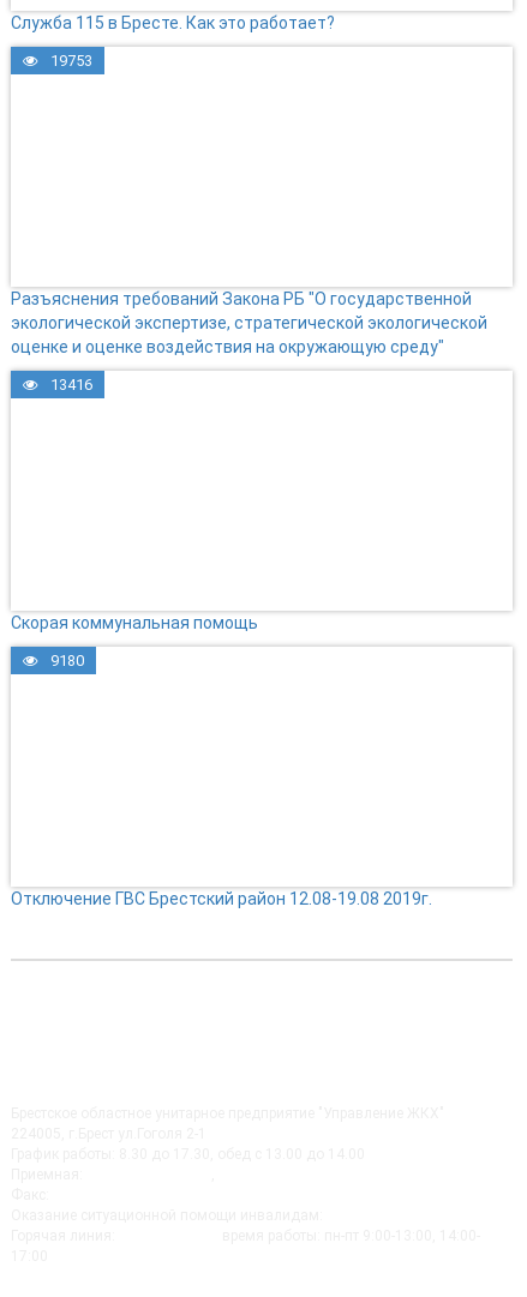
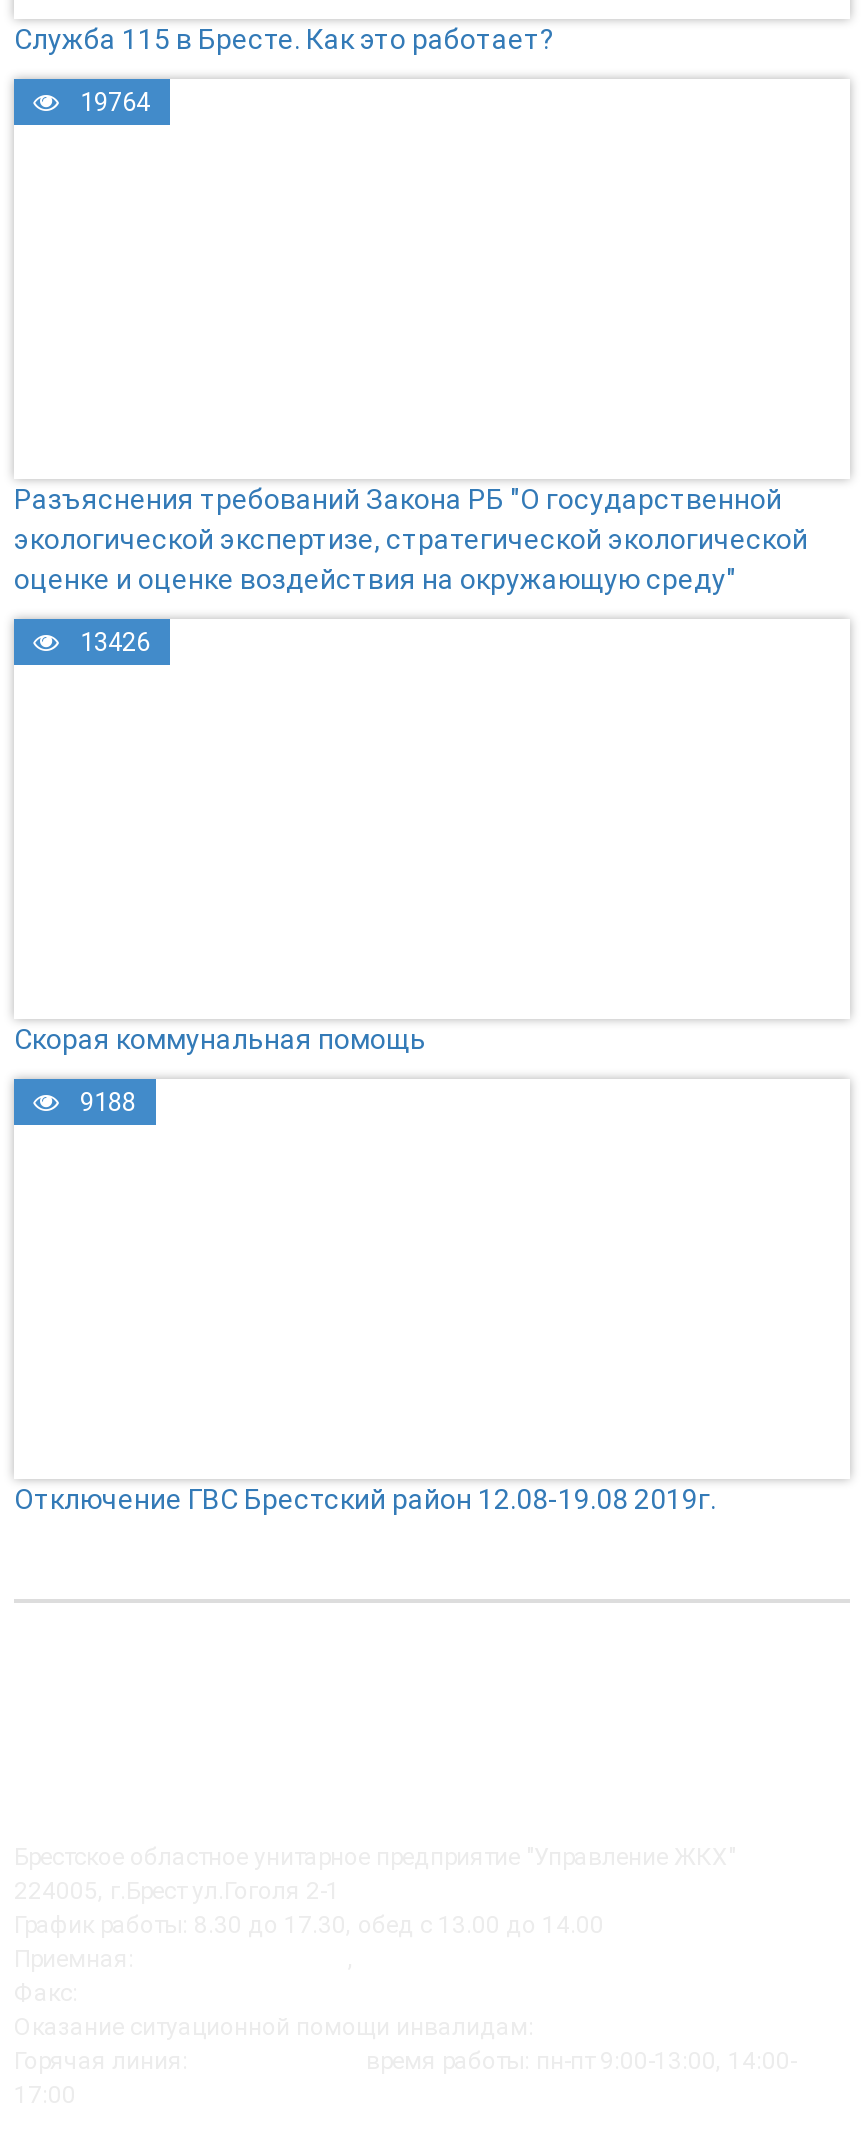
[50,52,92,70] 19753 -> [80,88,150,118] 19764
[50,376,92,394] 13416 -> [80,628,150,658] 13426
[50,652,84,670] 9180 -> [80,1088,136,1118] 9188

